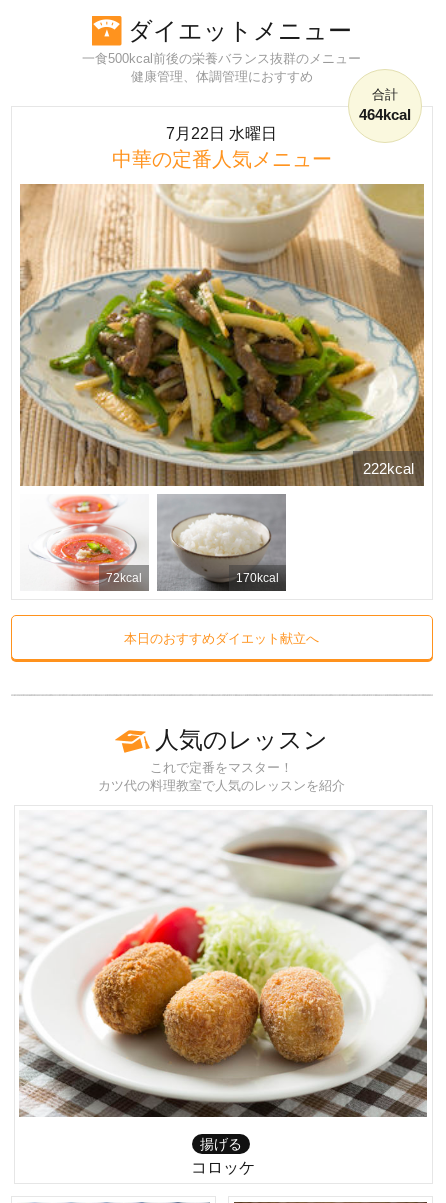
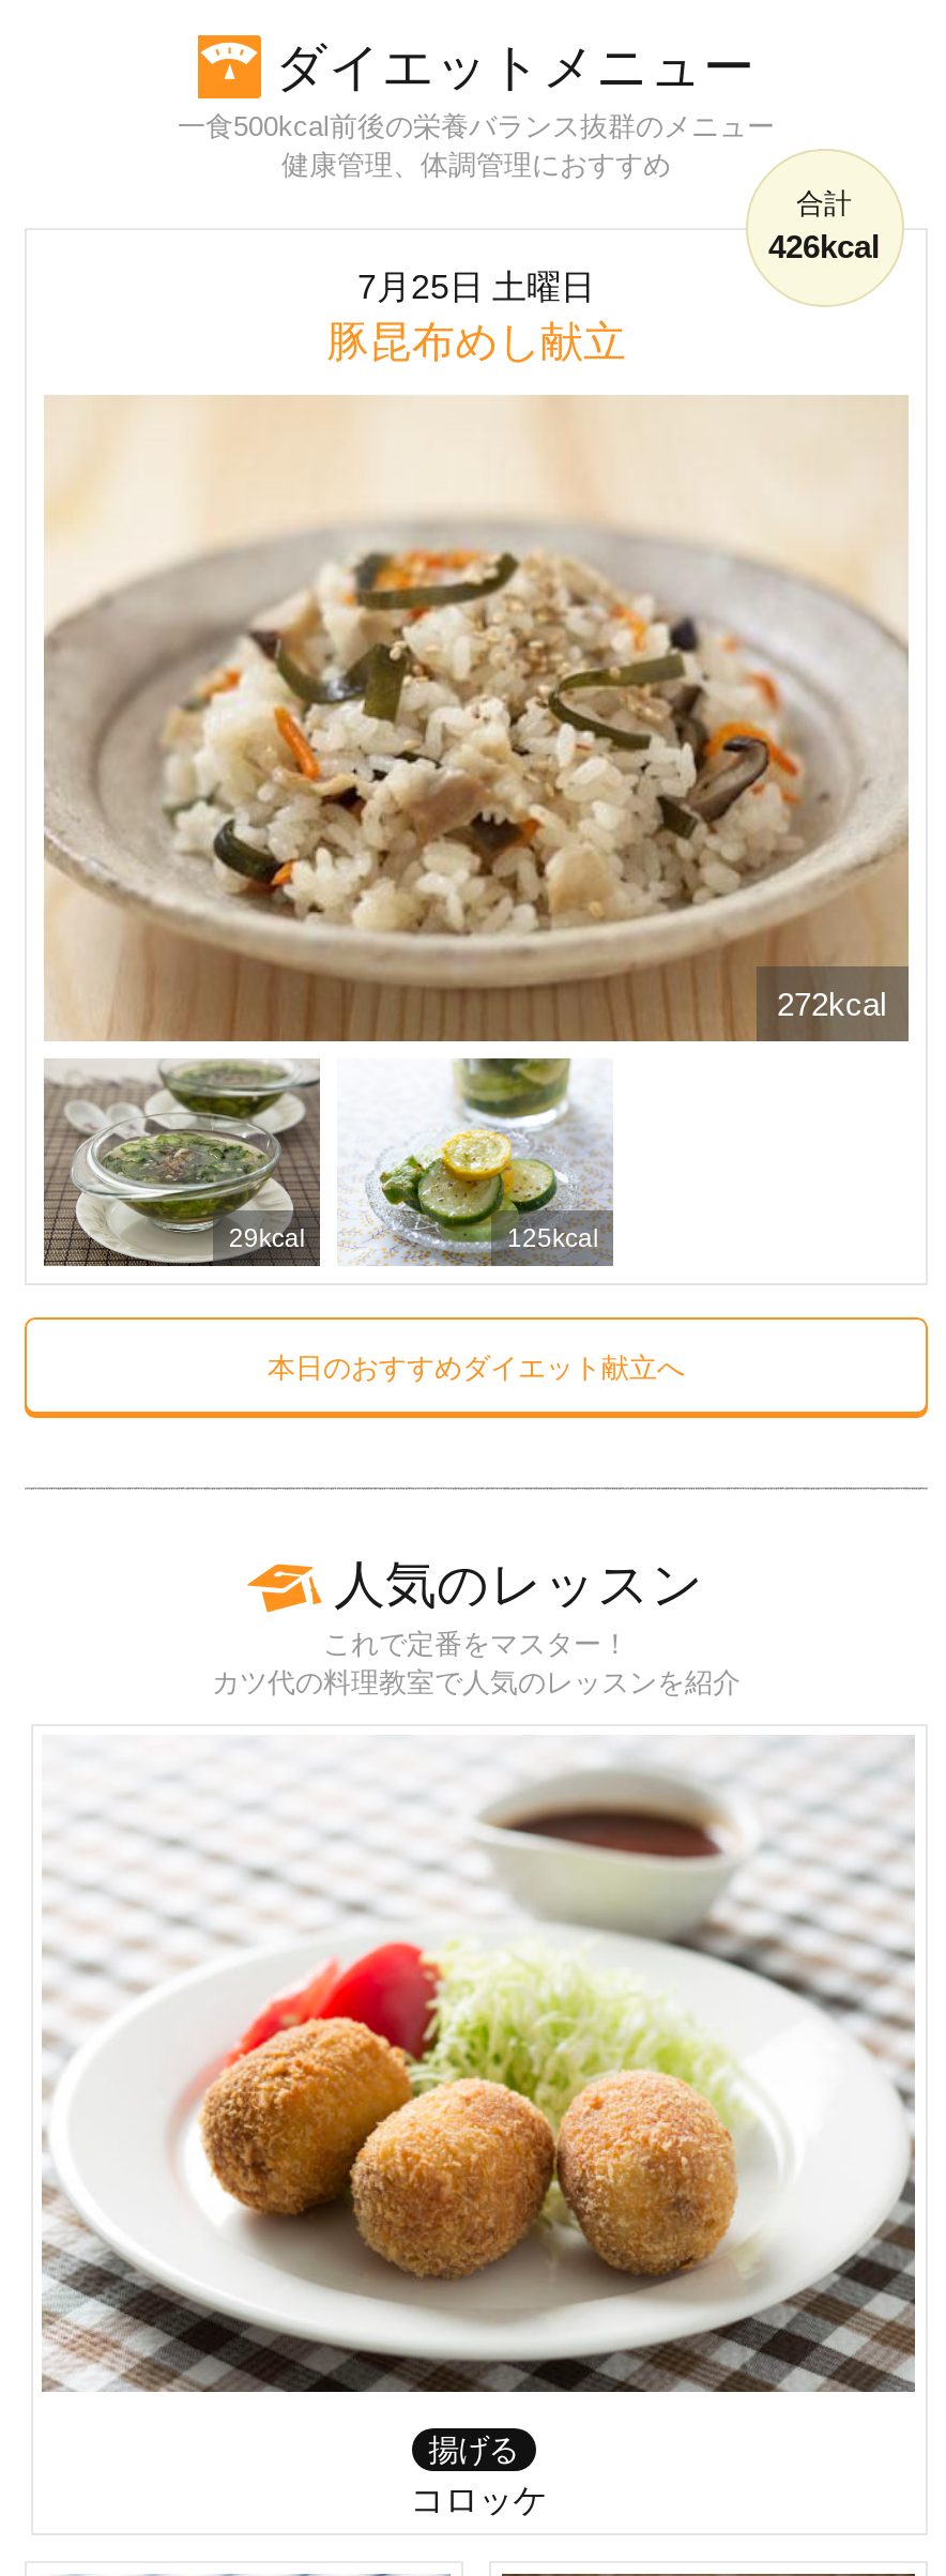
[358,106,410,123] 464kcal -> [768,228,880,264] 426kcal
[112,125,332,170] 7月22日 水曜日 | 中華の定番人気メニュー -> [326,268,626,365] 7月25日 土曜日 | 豚昆布めし献立
[20,184,424,486] [image] | 222kcal -> [44,395,909,1041] [image] | 272kcal
[20,495,149,592] [image] -> [42,1058,322,1268] [image]
[106,493,286,591] [image] | 72kcal | 170kcal -> [229,1056,613,1266] [image] | 29kcal | 125kcal

